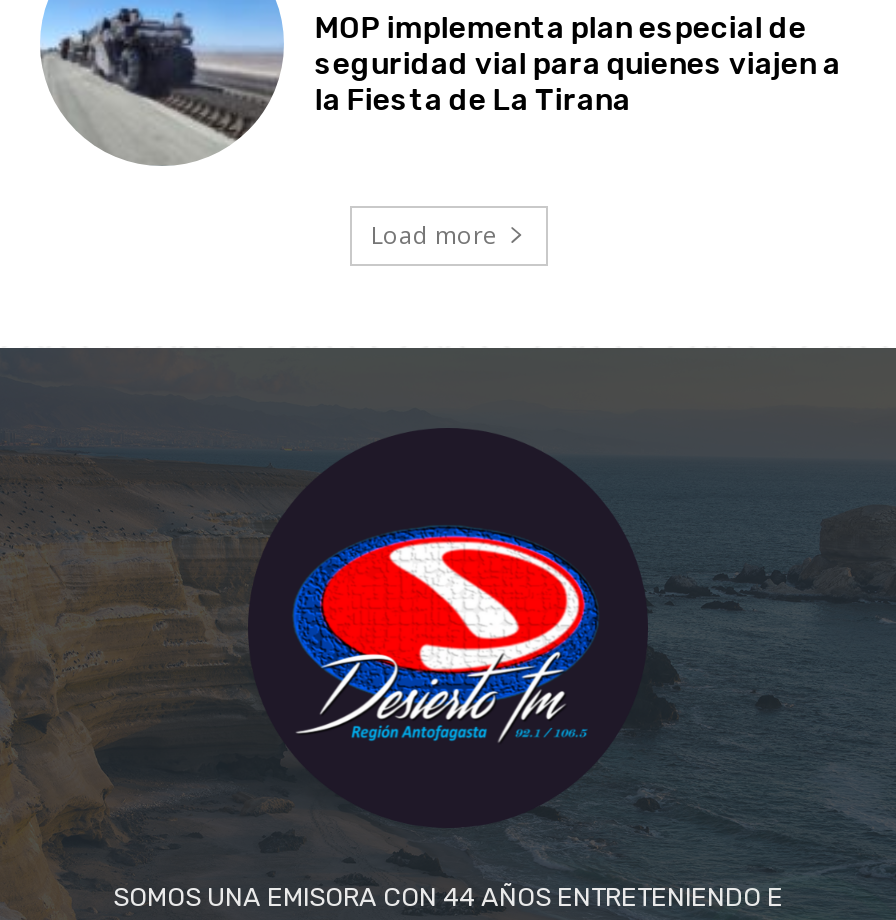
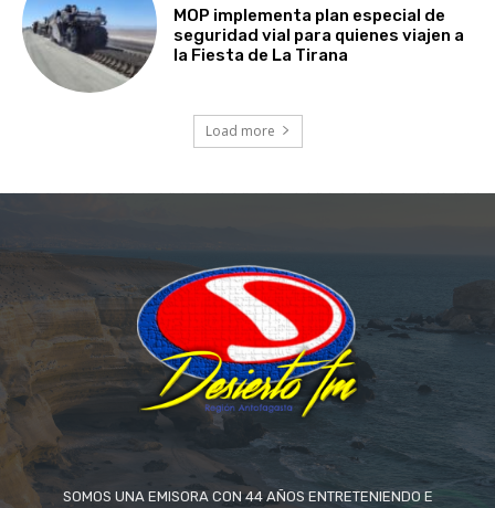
[248,430,646,810] [image] -> [136,239,357,448] [image]

